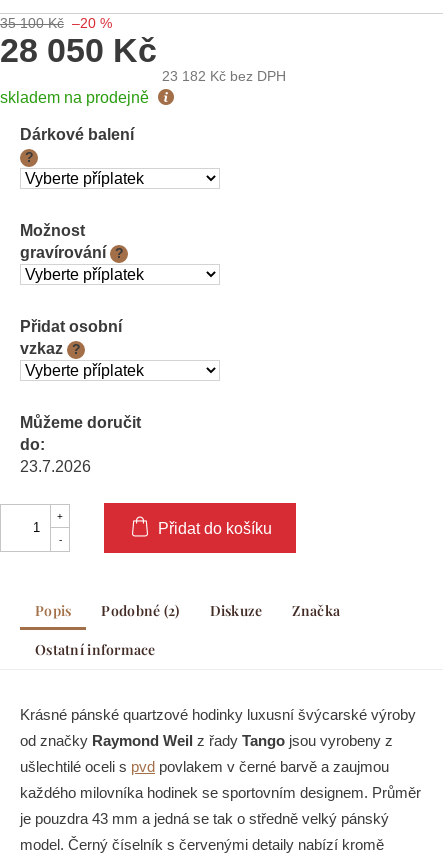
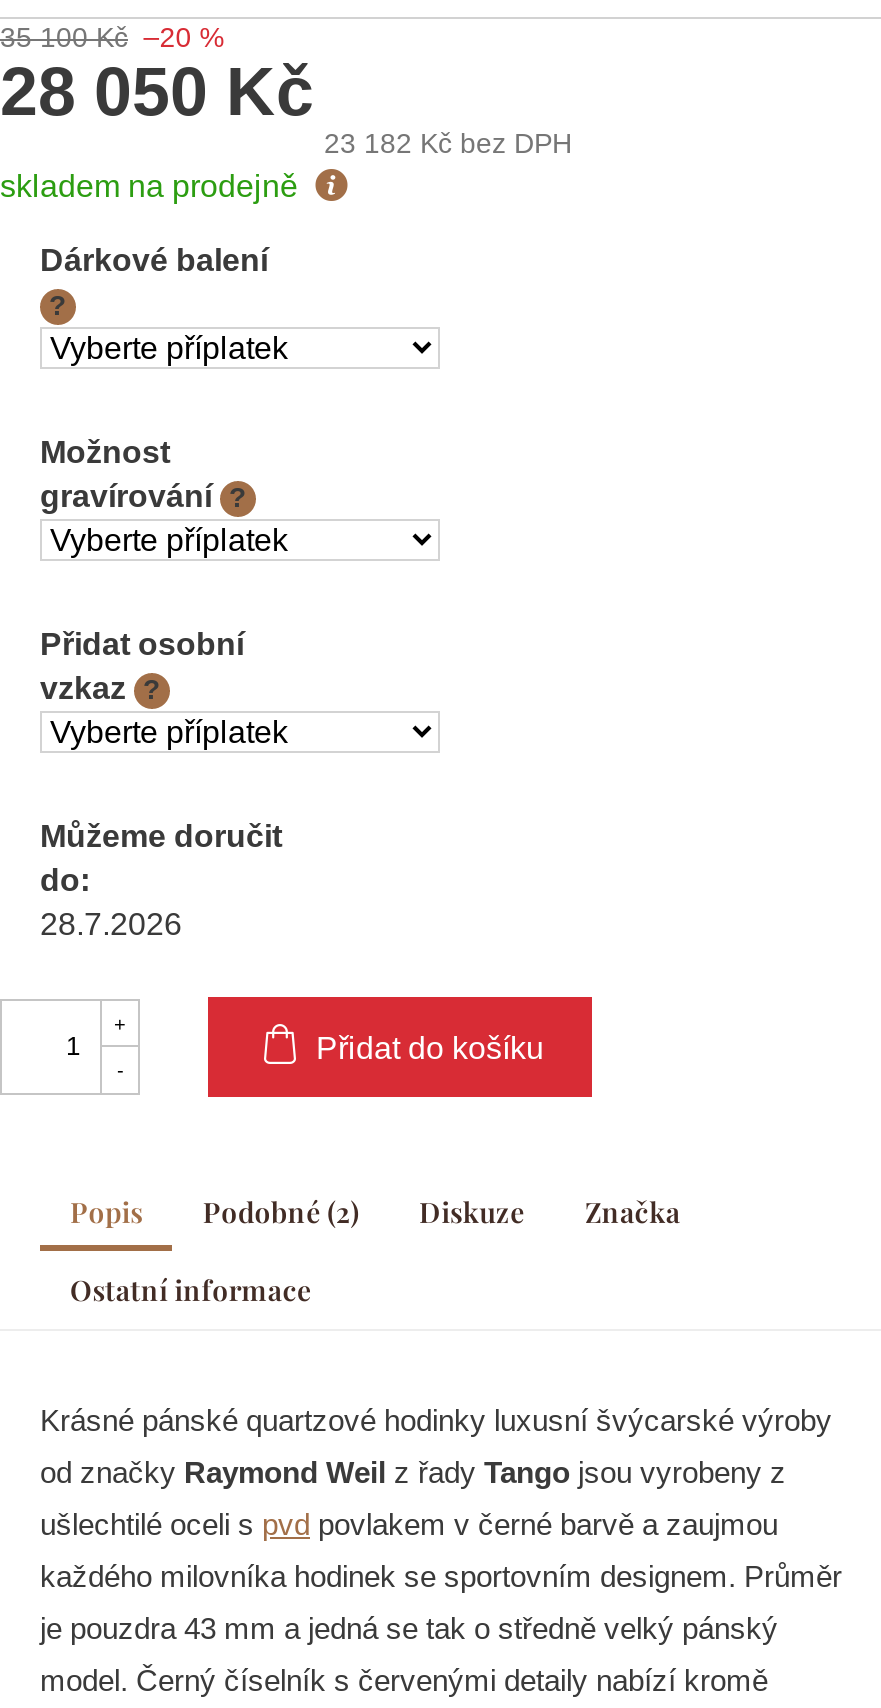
[20,458,91,475] 23.7.2026 -> [40,907,182,941] 28.7.2026

